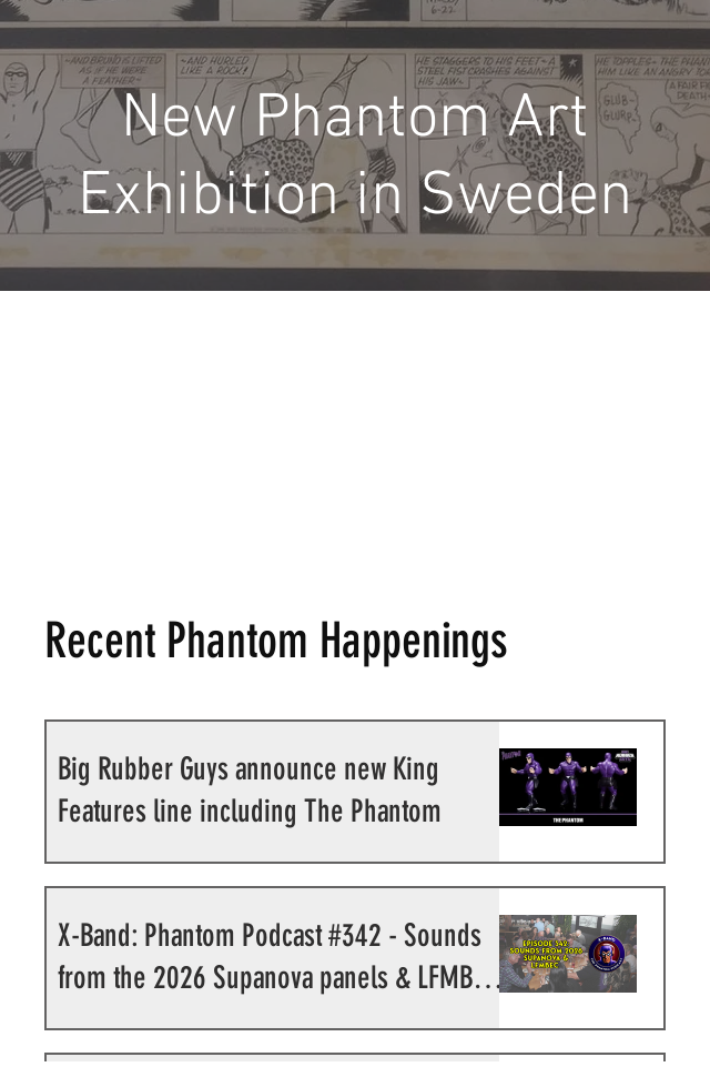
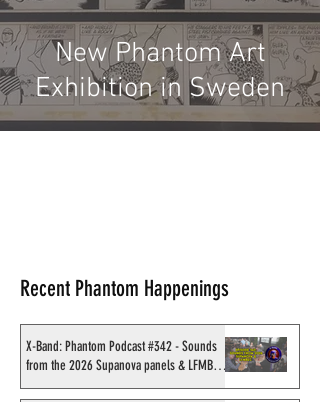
[58,746,639,831] [image] | Big Rubber Guys announce new King | Features line including The Phantom -> none

